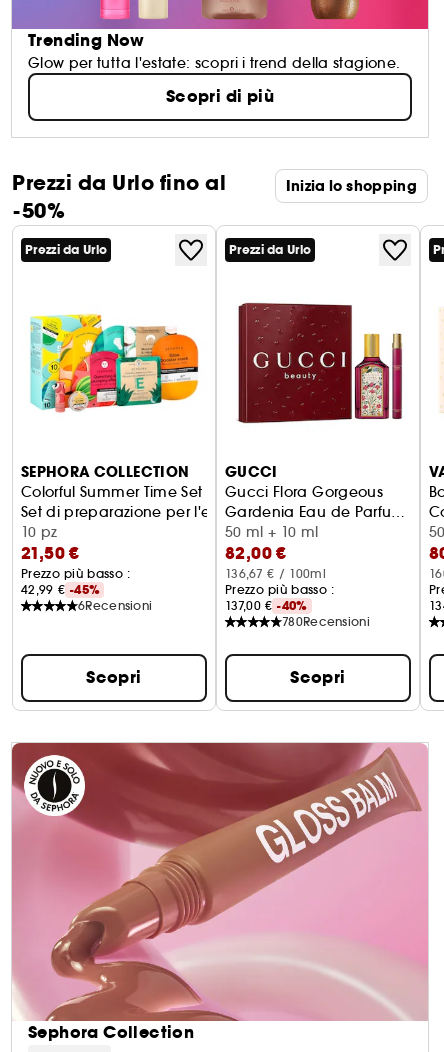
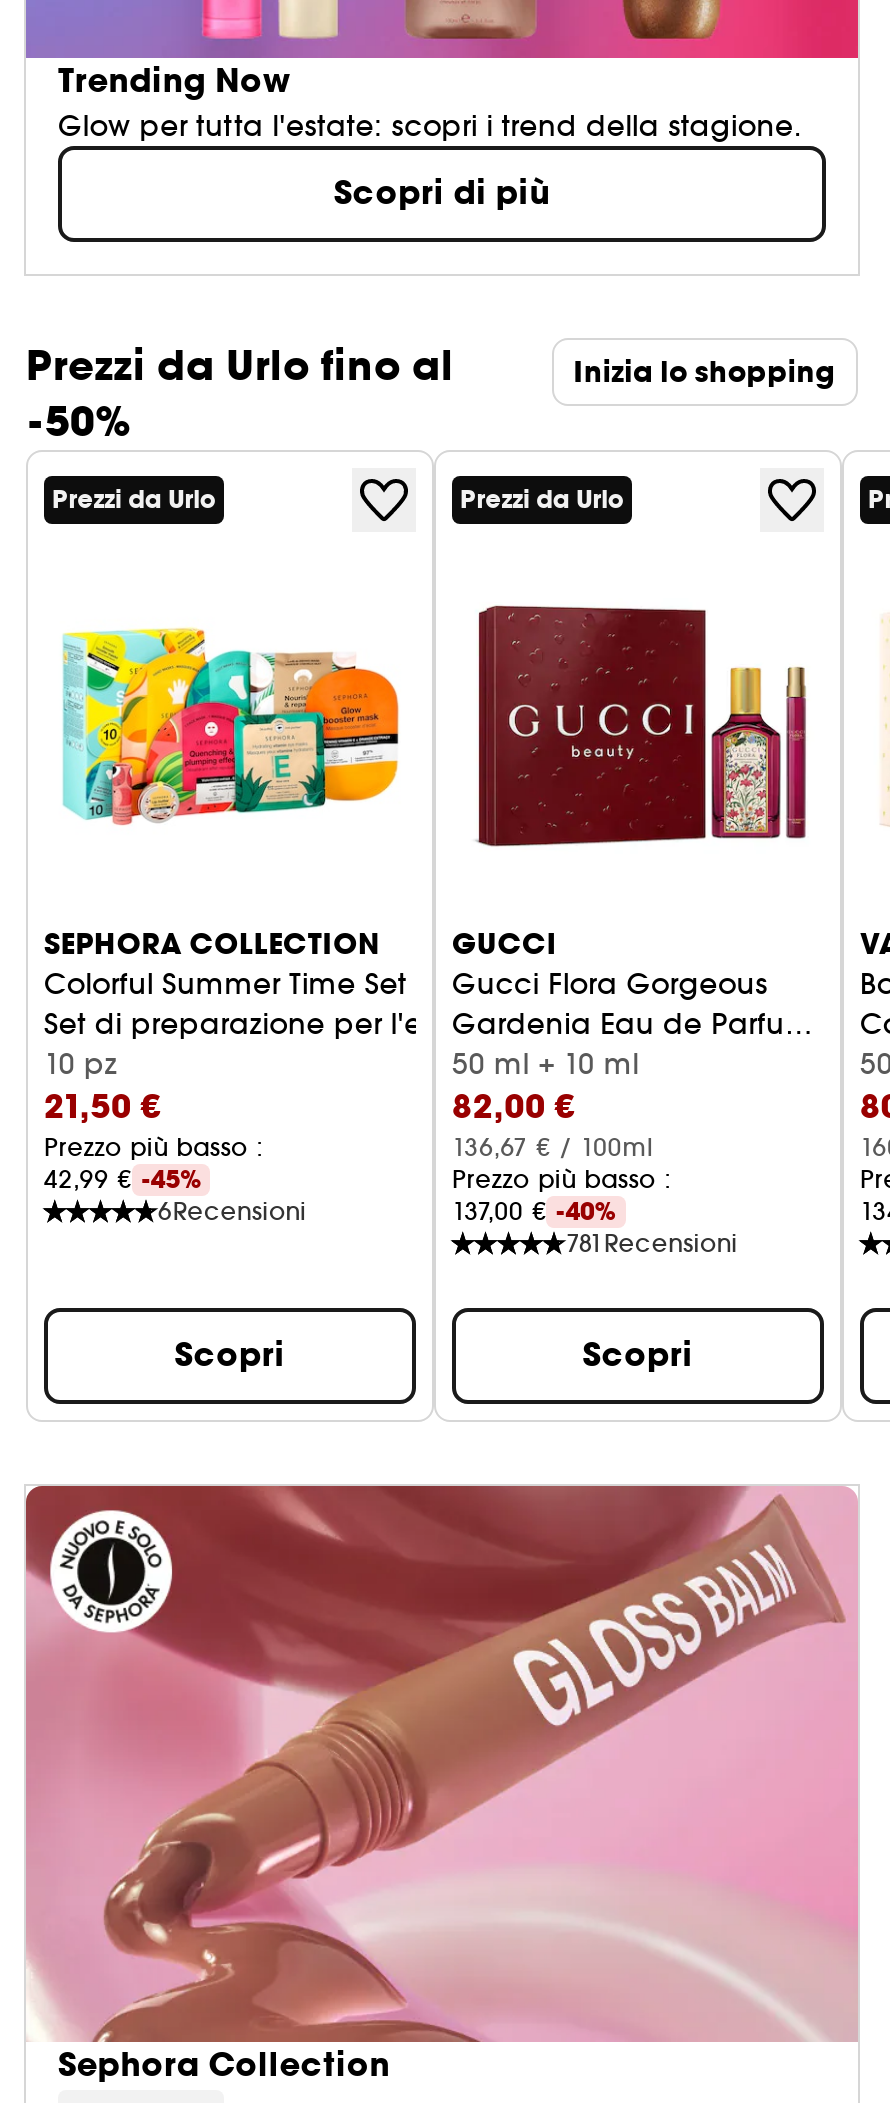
[282,614,370,629] 780 Recensioni -> [566,1228,738,1258] 781 Recensioni

